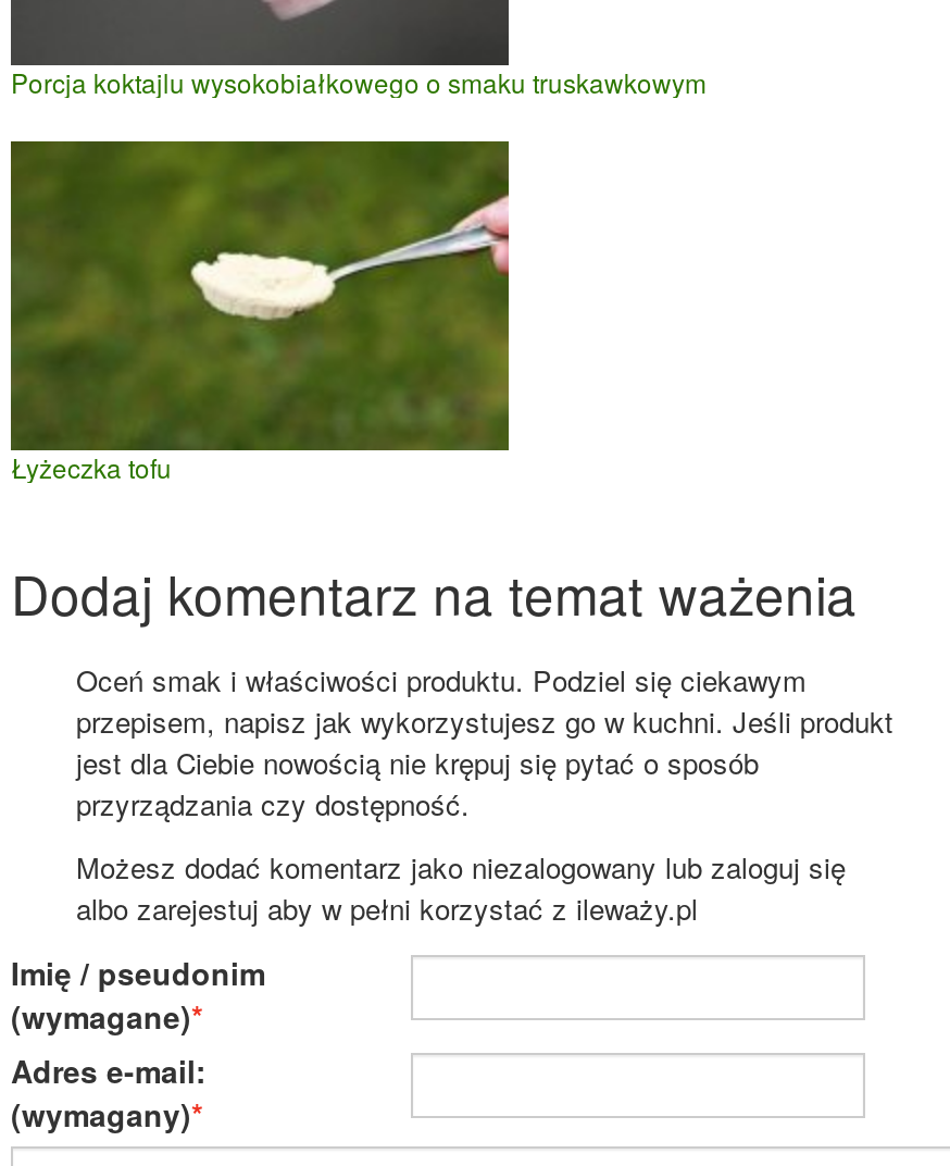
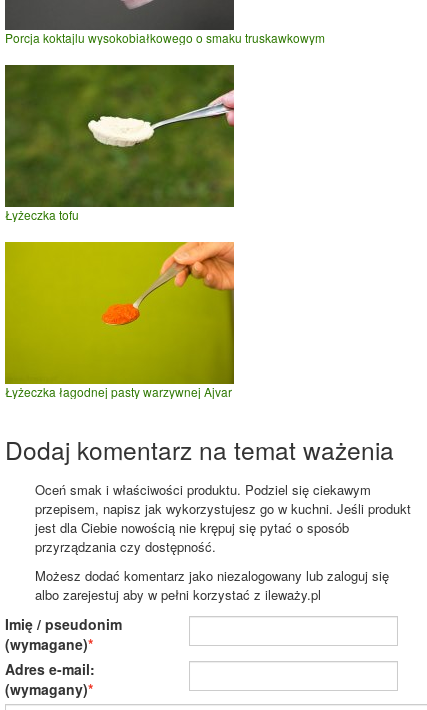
none -> [4,241,235,400] [image] | Łyżeczka łagodnej pasty warzywnej Ajvar

